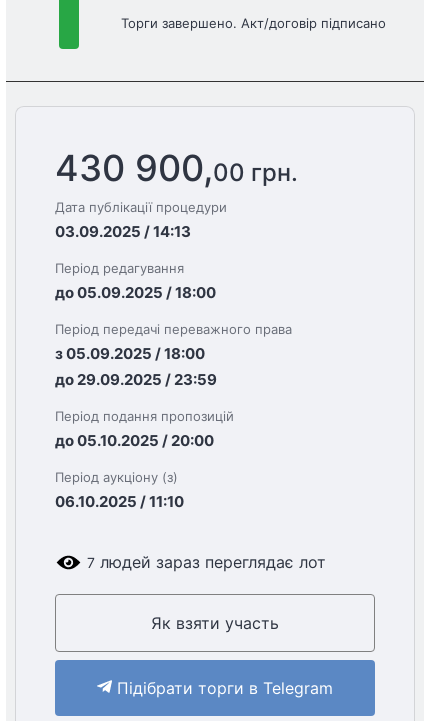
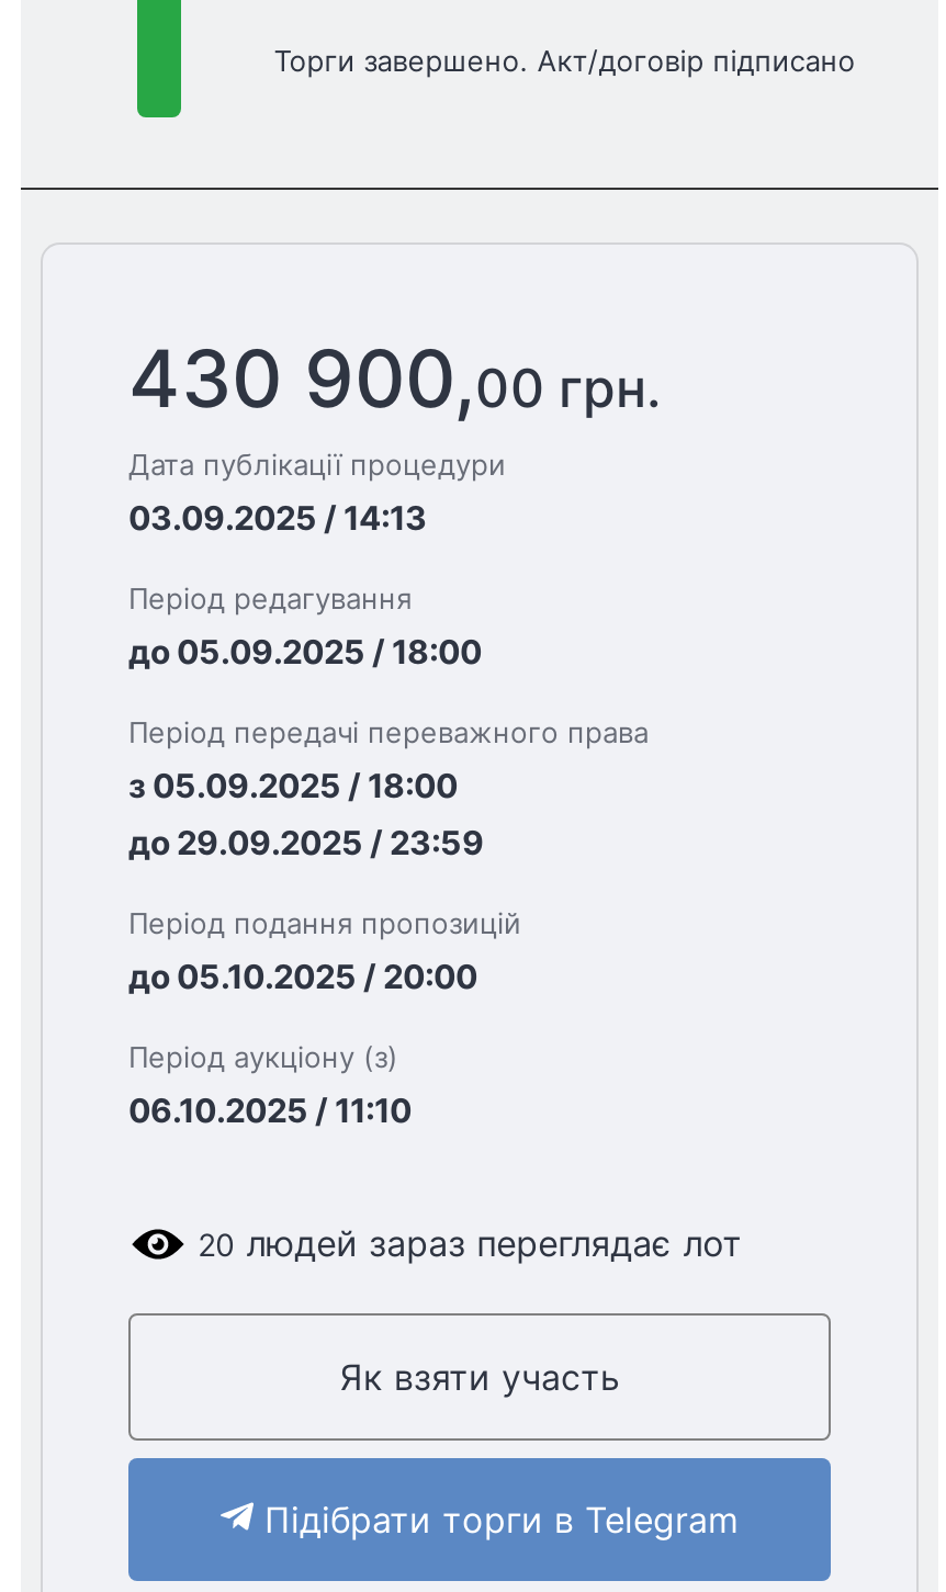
[87,552,326,572] 7 людей зараз переглядає лот -> [198,1222,742,1266] 20 людей зараз переглядає лот

